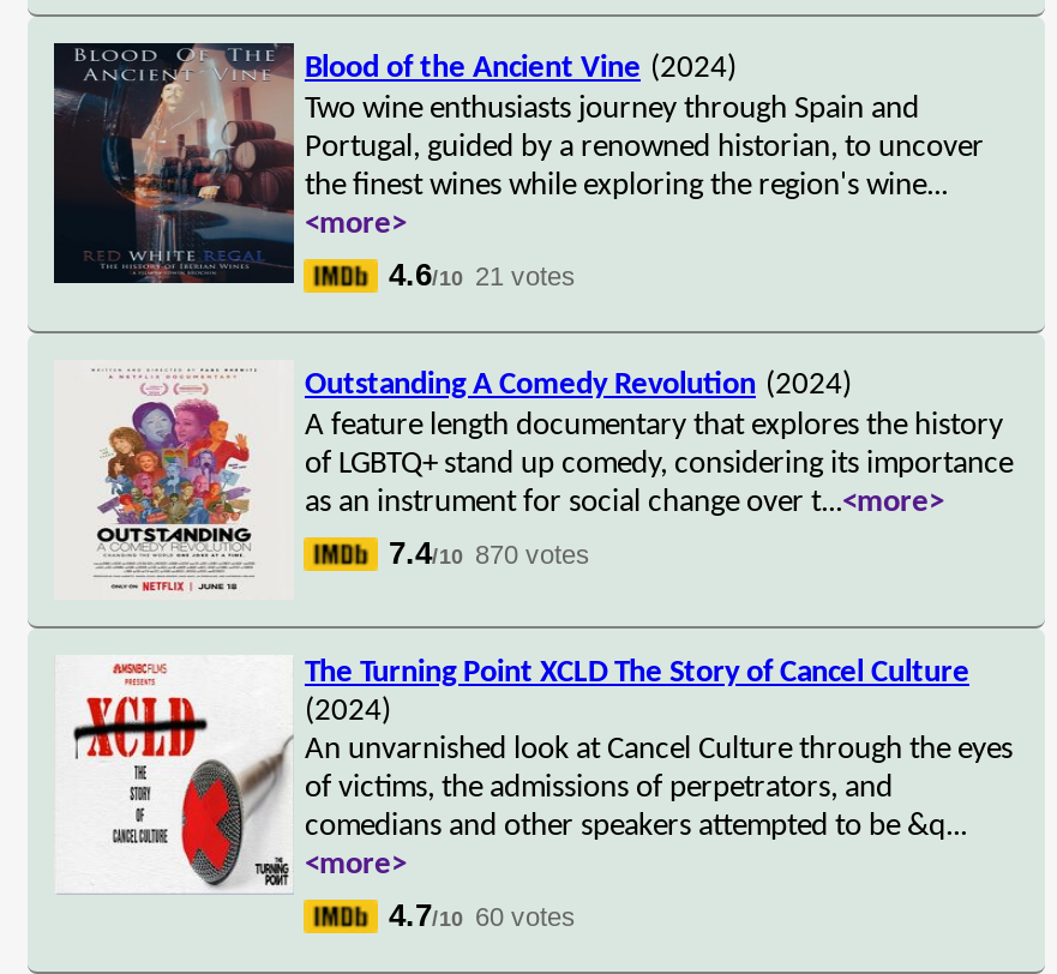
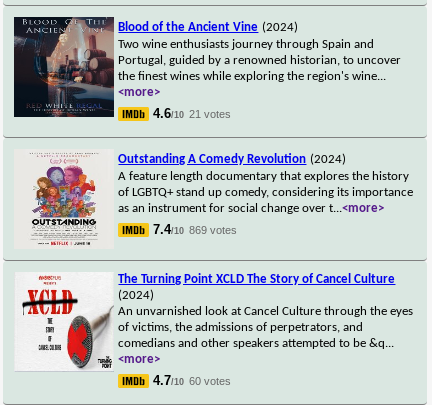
[389,534,590,570] 7.4/10 870 votes -> [153,222,237,237] 7.4/10 869 votes

